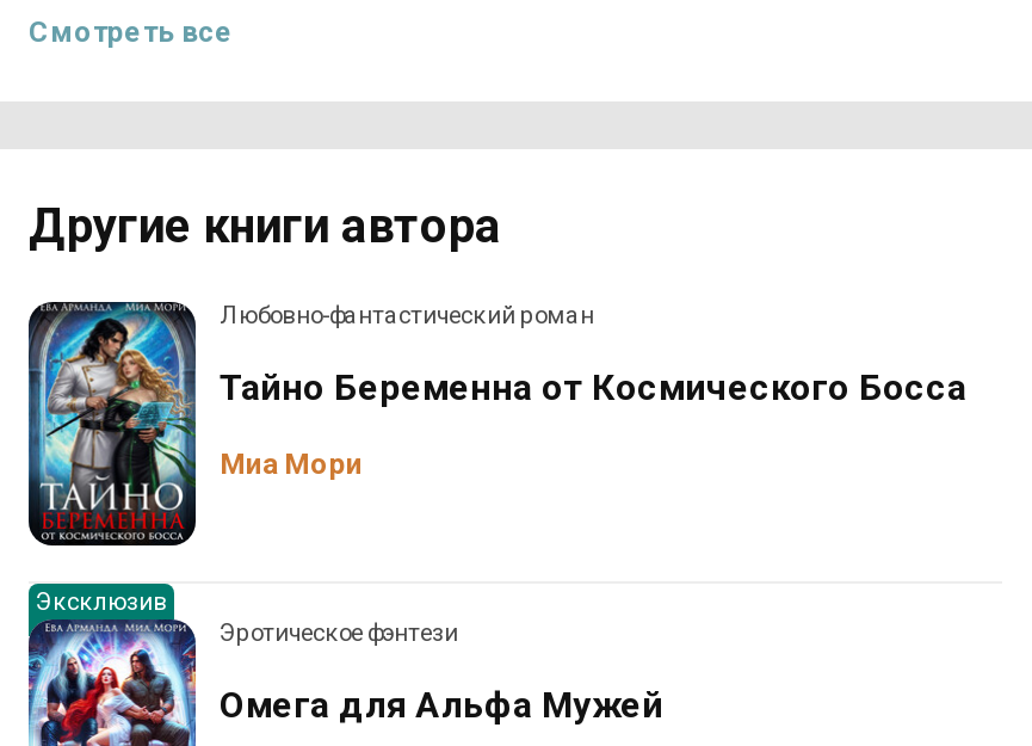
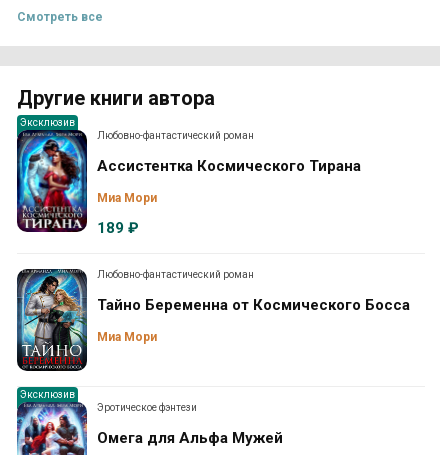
none -> [17,117,361,237] [image] | Эксклюзив | Любовно-фантастический роман | Ассистентка Космического Тирана | Миа Мори | 189 ₽

